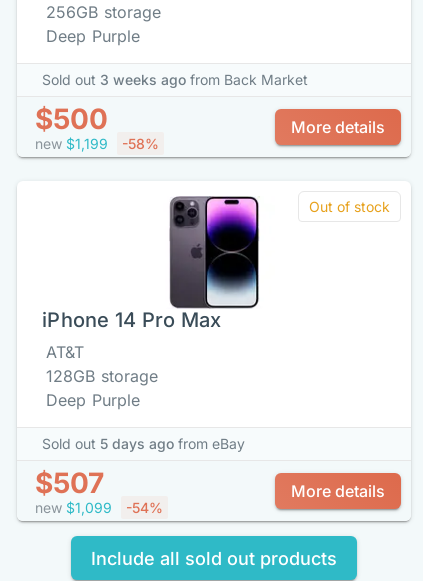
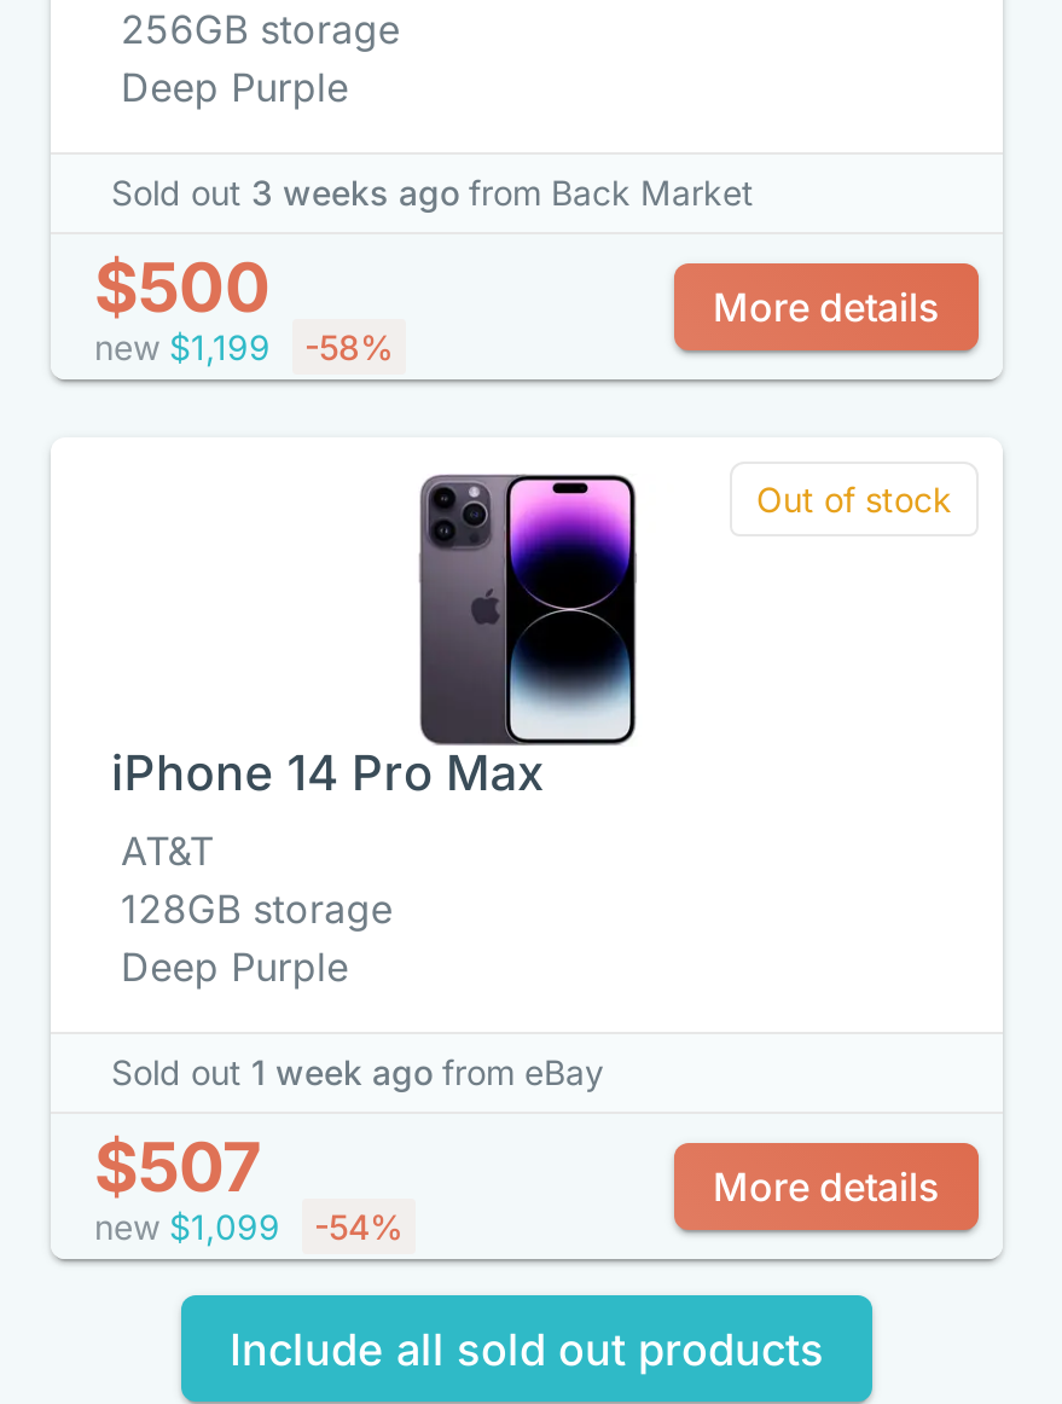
[42,435,245,452] Sold out 5 days ago from eBay -> [111,1051,604,1092] Sold out 1 week ago from eBay

